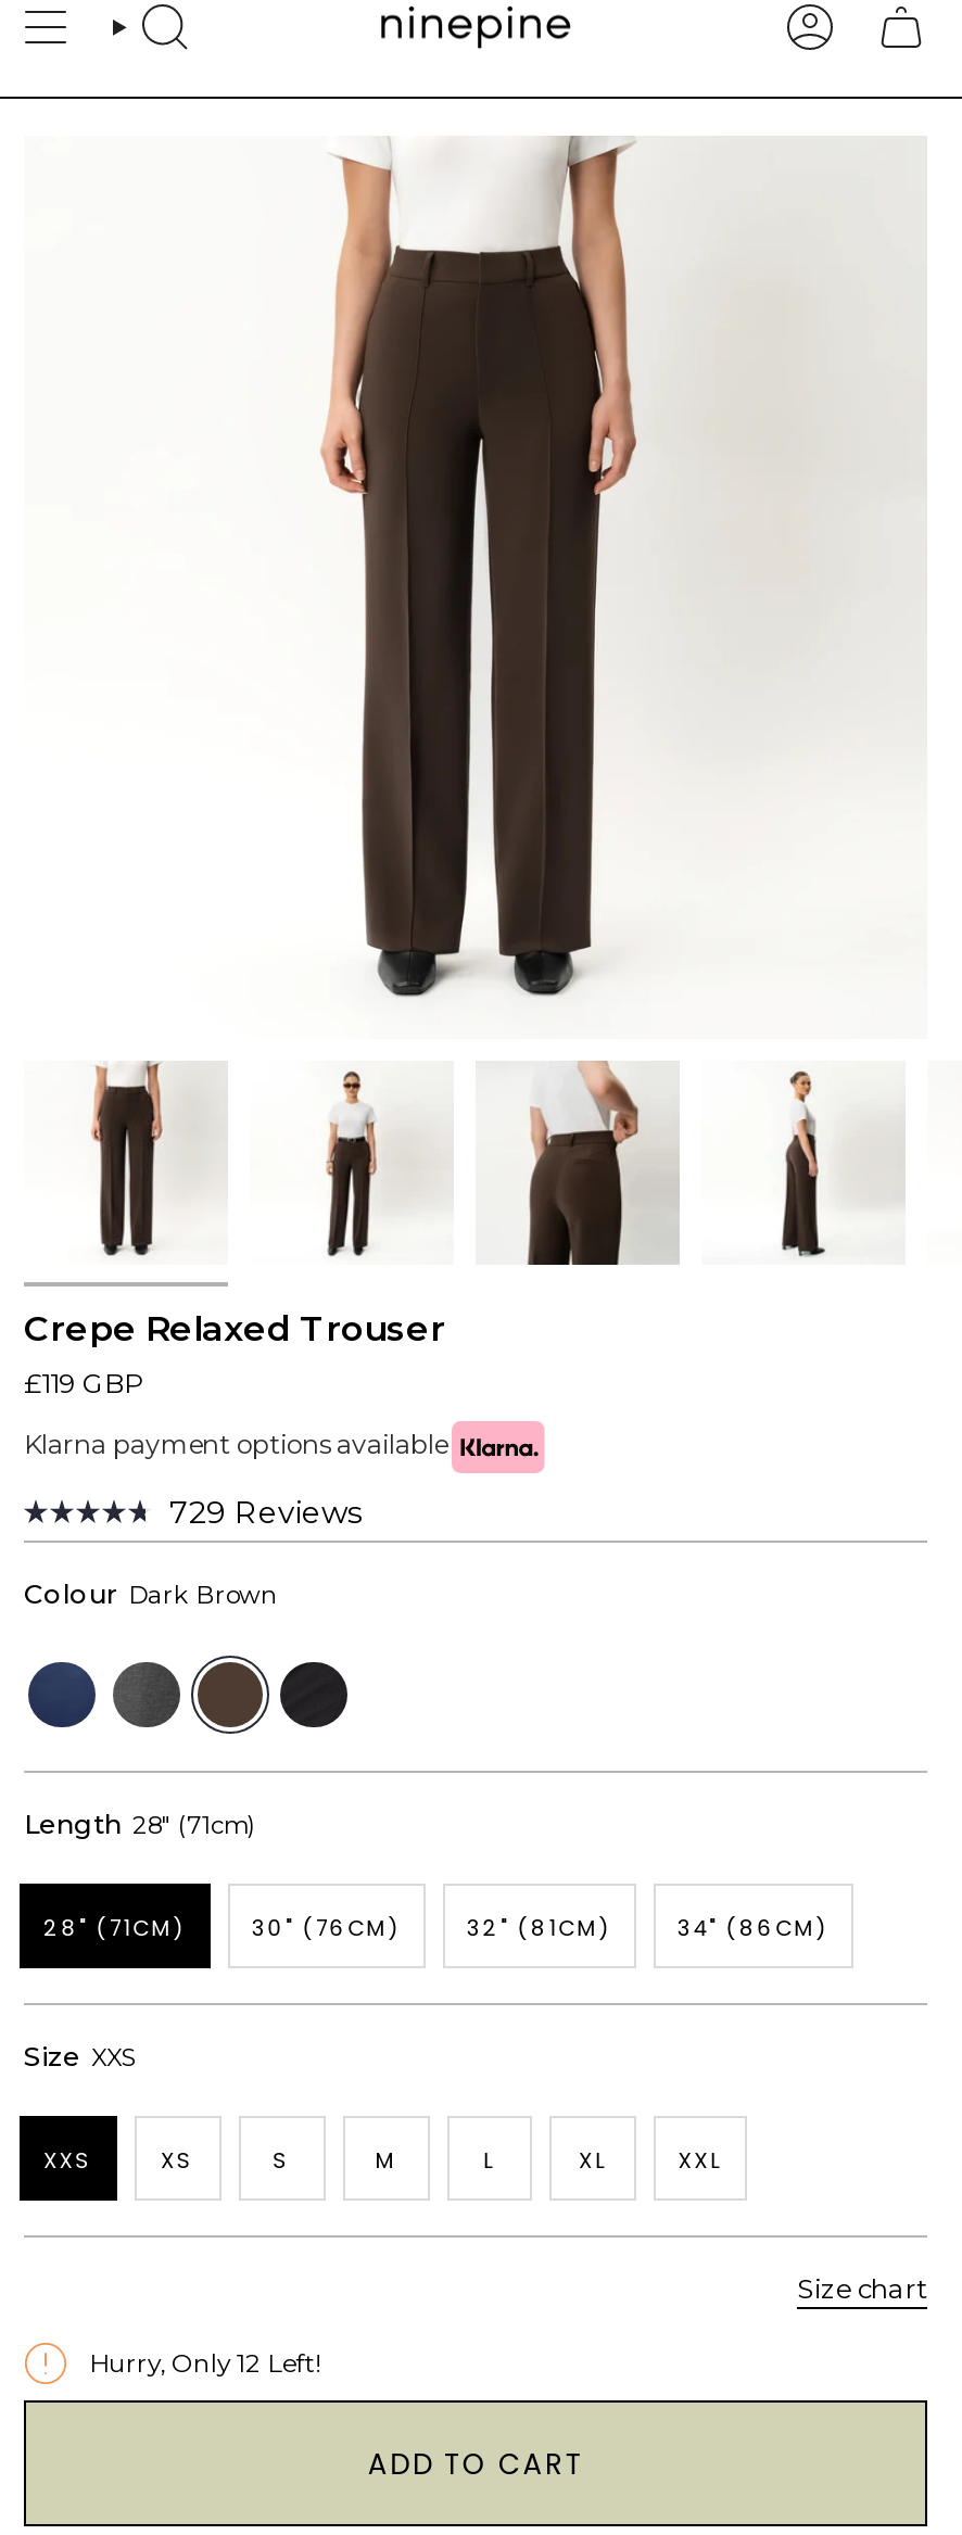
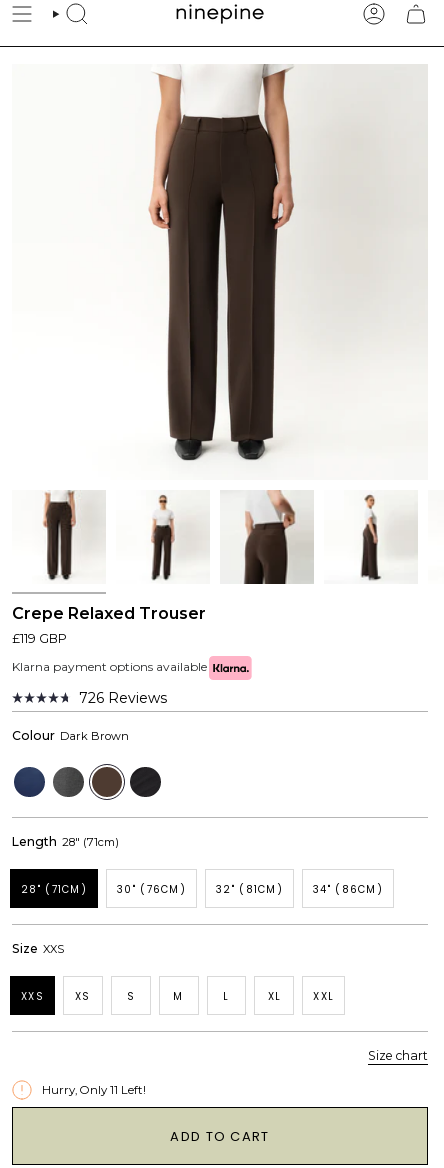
[169,1492,363,1531] 729 Reviews -> [79,689,167,707] 726 Reviews
[89,2349,321,2380] Hurry, Only 12 Left! -> [42,1083,146,1097] Hurry, Only 11 Left!

